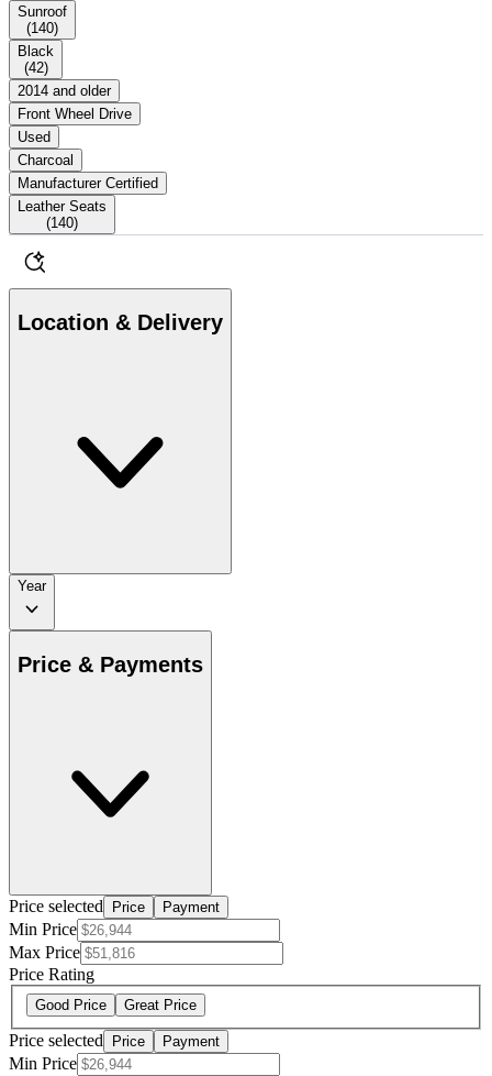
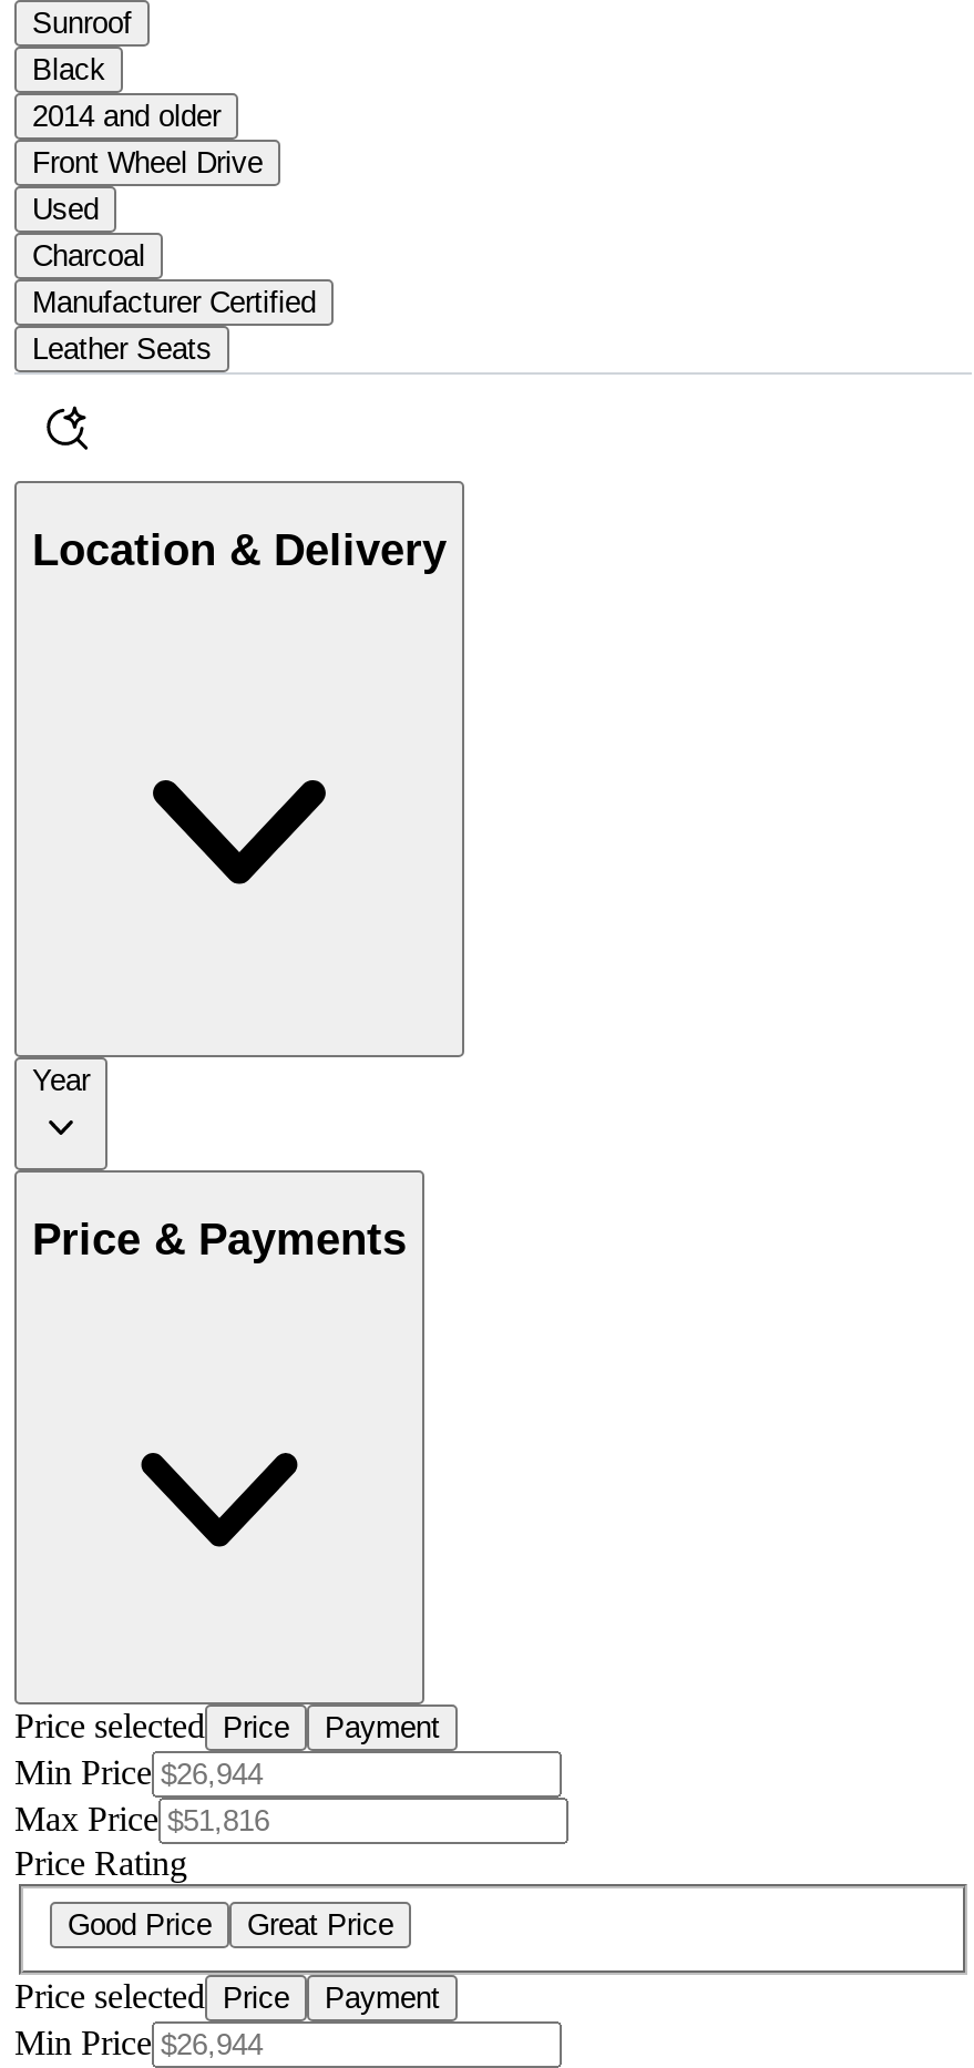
[26,20,58,36] (140) -> none
[24,59,48,76] (42) -> none
[46,214,78,231] (140) -> none

